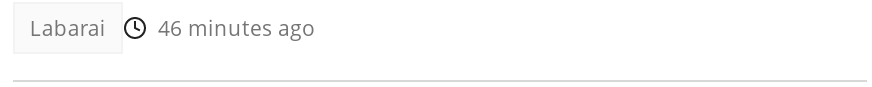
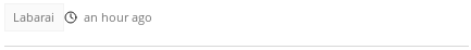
[158,14,316,42] 46 minutes ago -> [83,10,152,25] an hour ago

